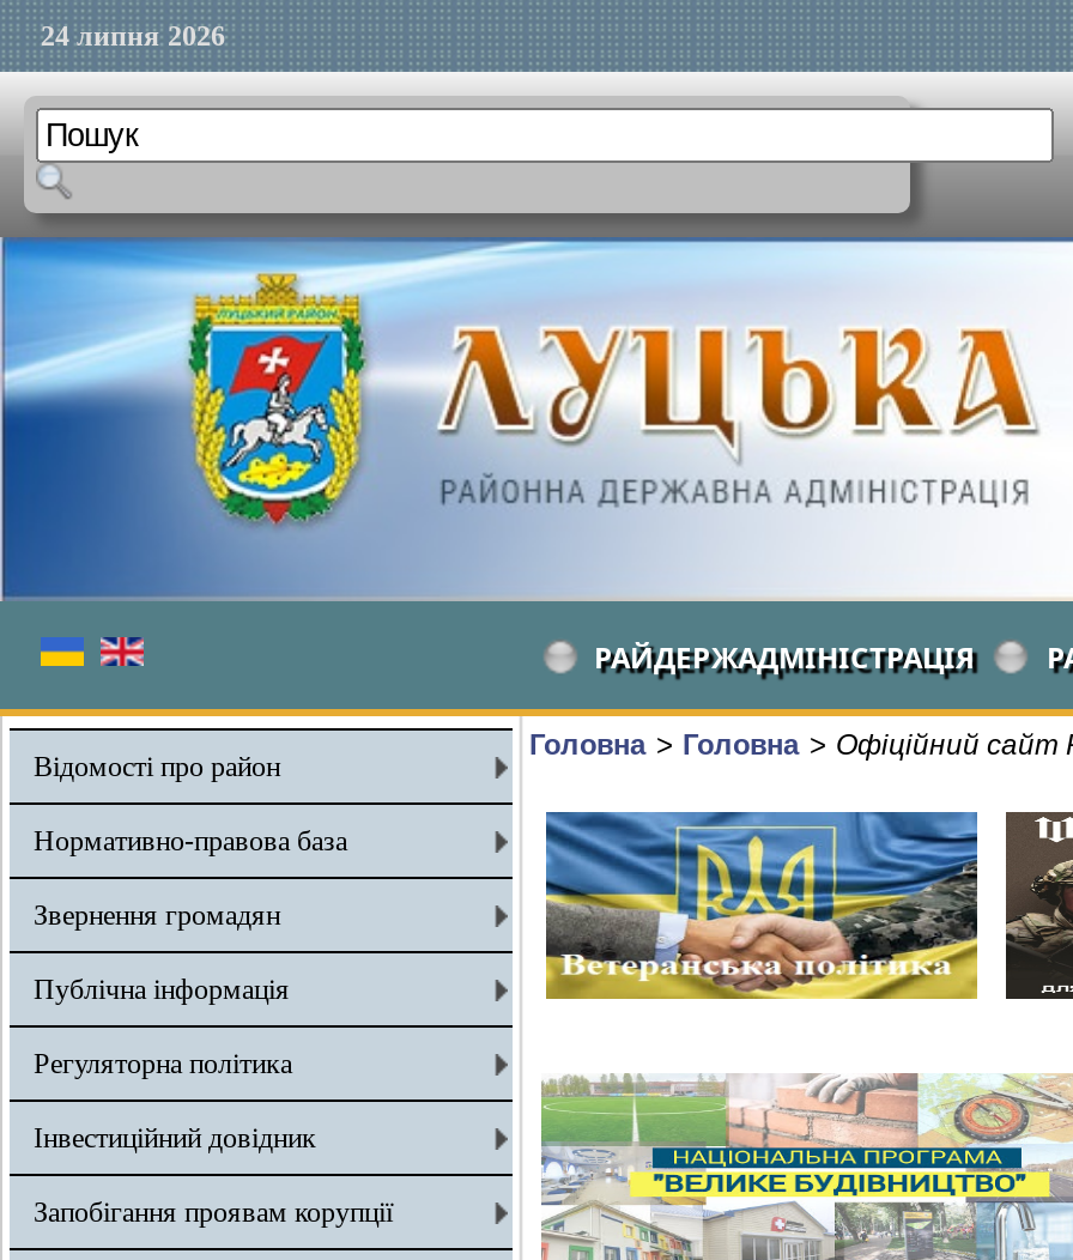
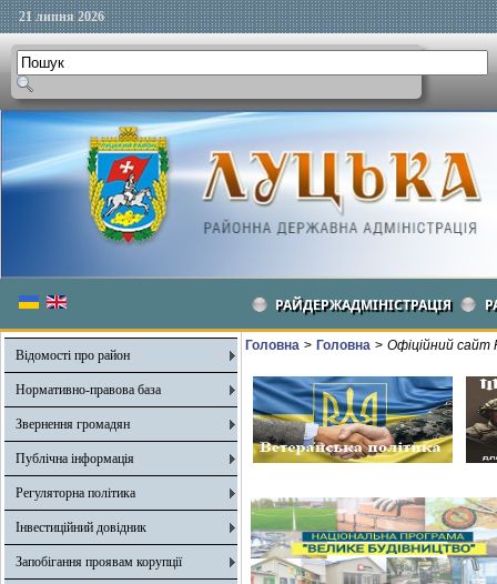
[41,19,225,53] 24 липня 2026 -> [19,9,104,24] 21 липня 2026

